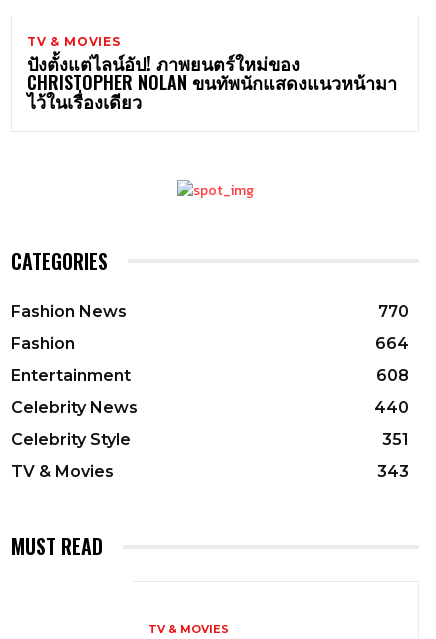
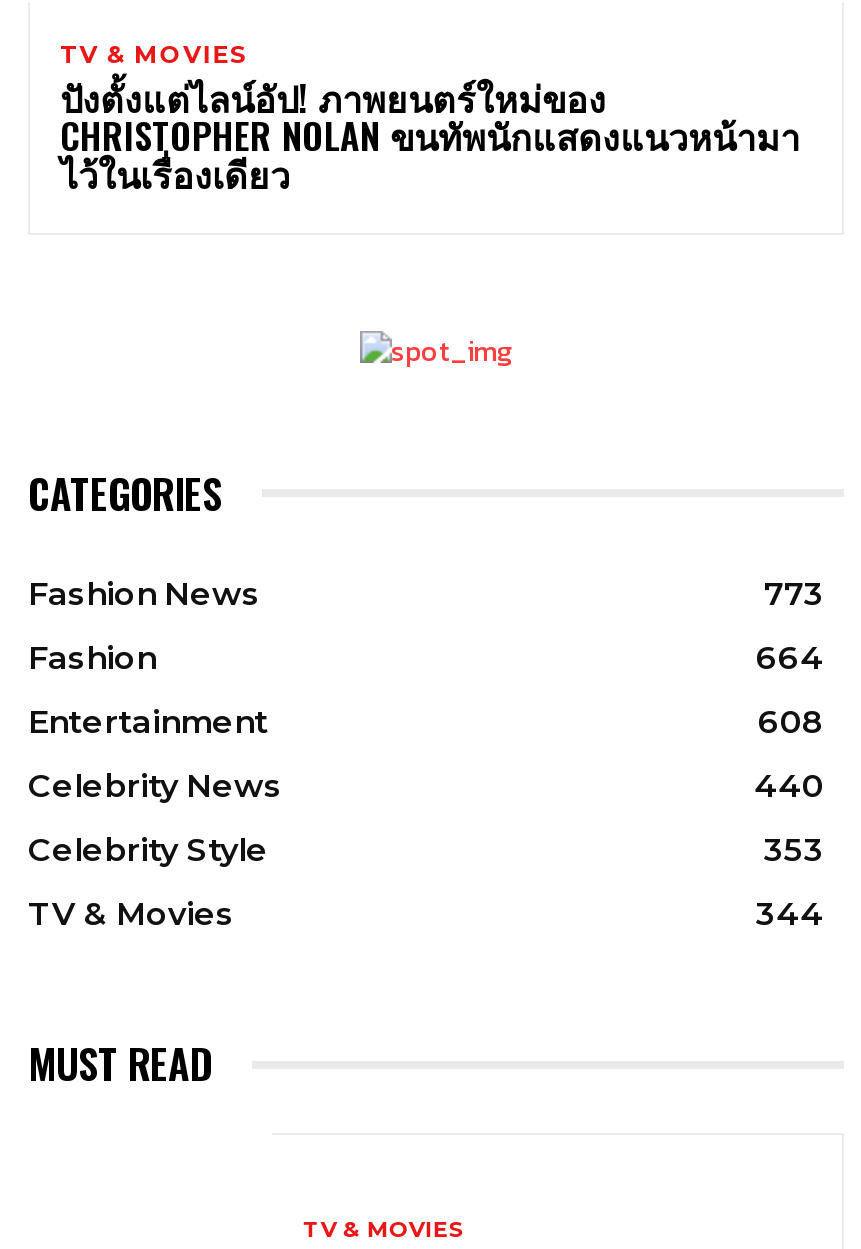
[378,302,409,321] 770 -> [764,576,824,614] 773
[382,430,409,449] 351 -> [764,832,824,870] 353
[377,462,409,481] 343 -> [756,896,824,934] 344

